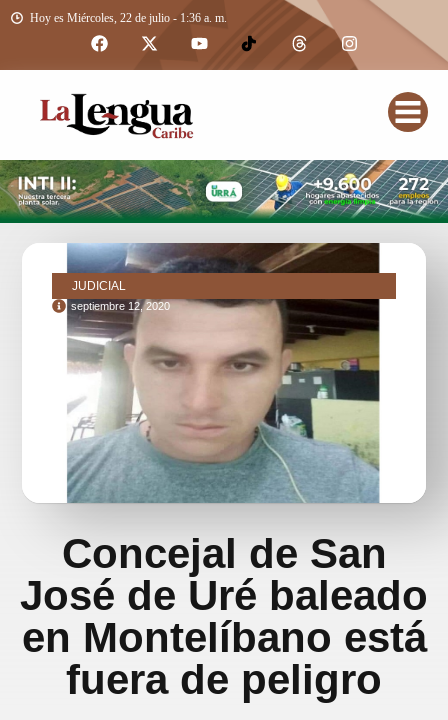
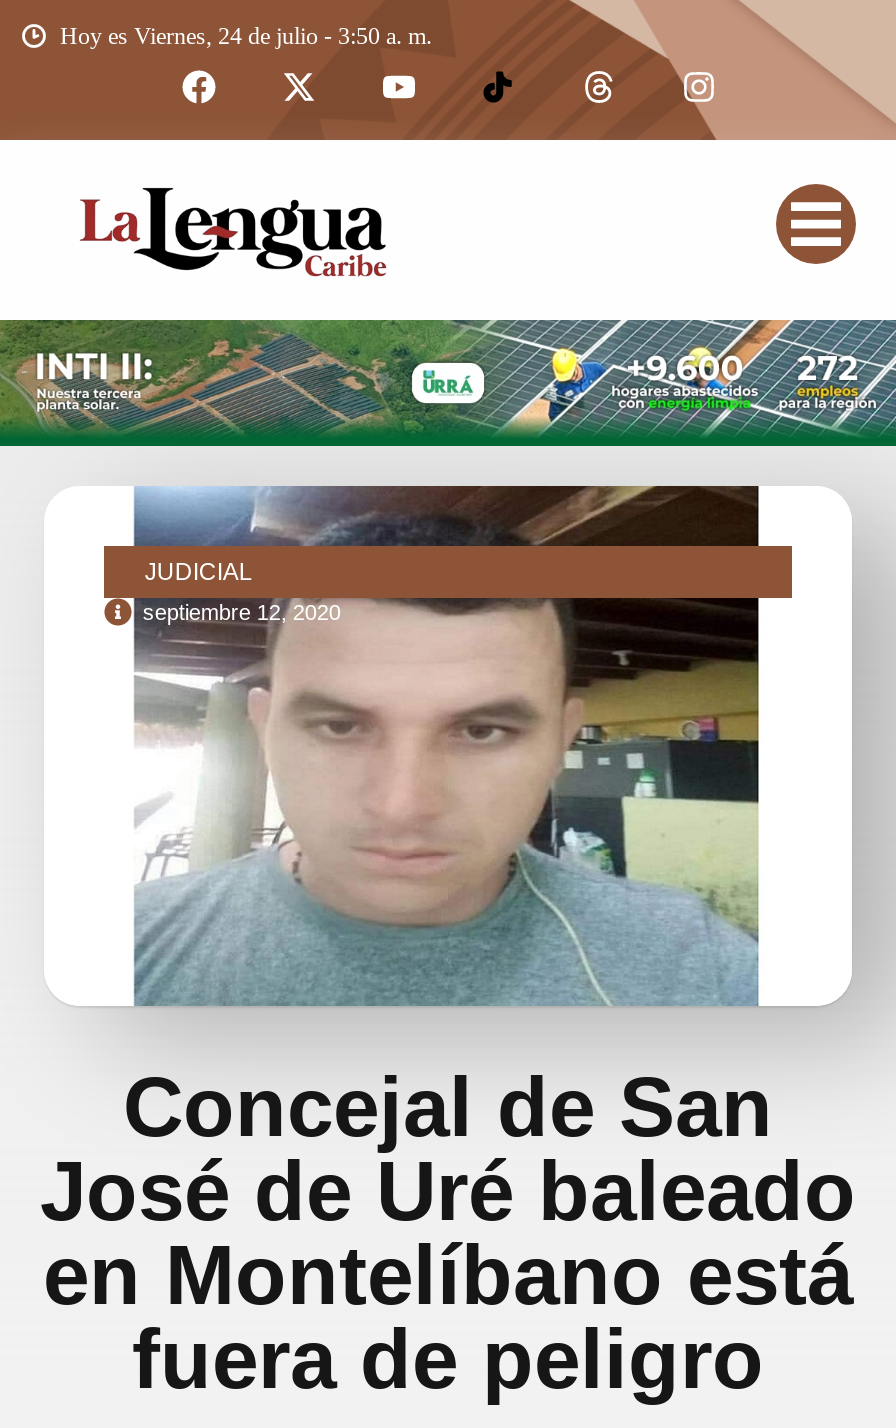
[30,11,227,25] Hoy es Miércoles, 22 de julio - 1:36 a. m. -> [60,22,432,50] Hoy es Viernes, 24 de julio - 3:50 a. m.

